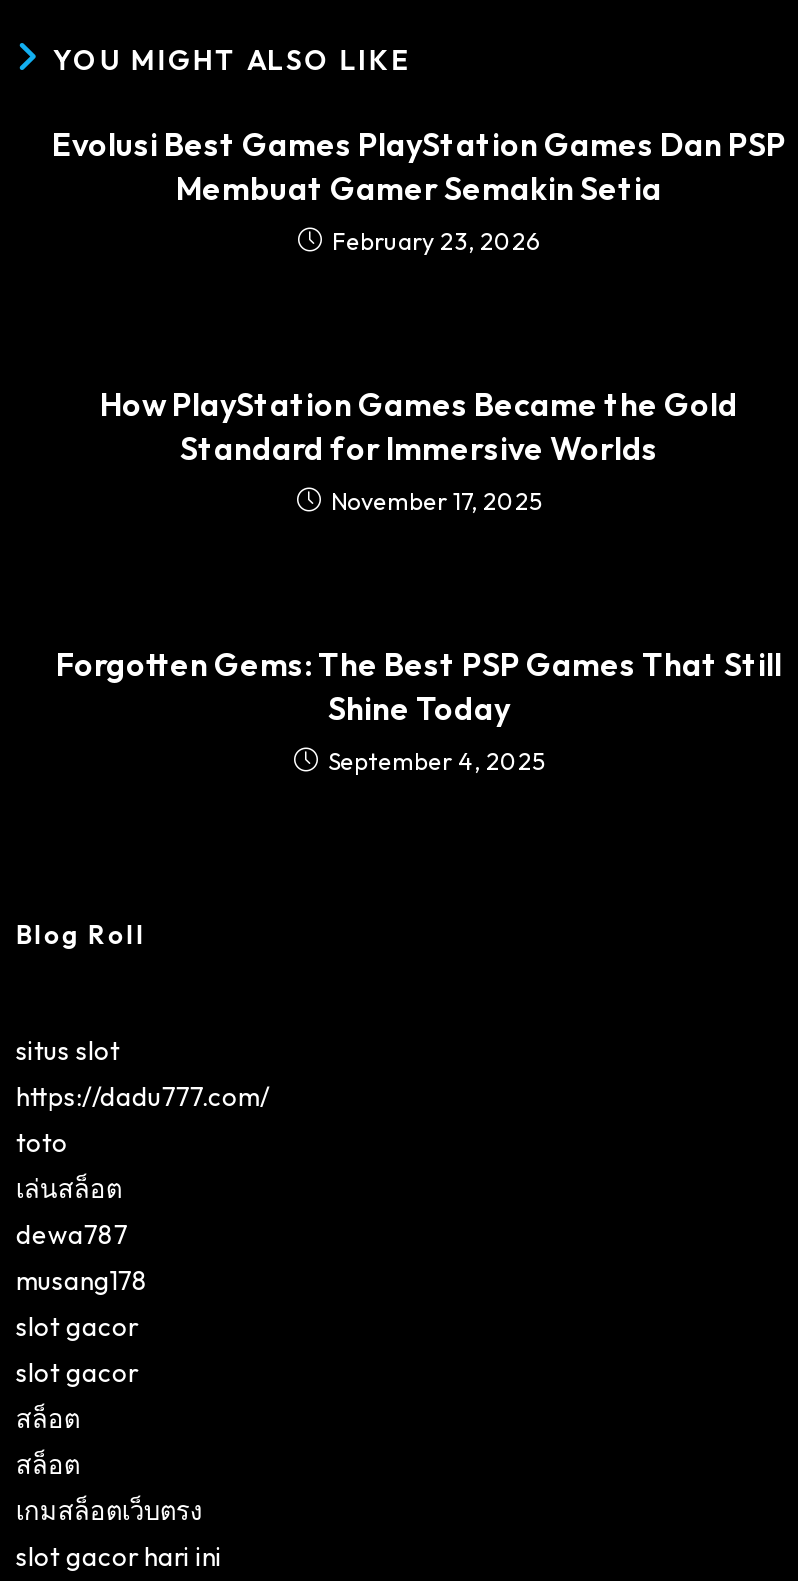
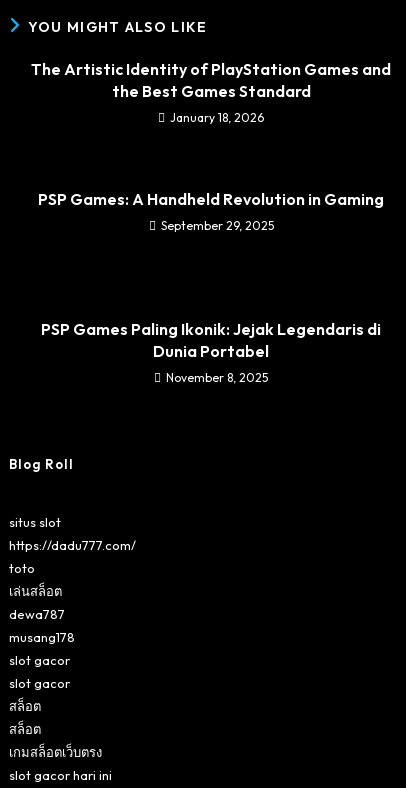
[52,125,786,257] Evolusi Best Games PlayStation Games Dan PSP | Membuat Gamer Semakin Setia | February 23, 2026 -> [31,59,391,125] The Artistic Identity of PlayStation Games and | the Best Games Standard | January 18, 2026
[100,385,738,517] How PlayStation Games Became the Gold | Standard for Immersive Worlds | November 17, 2025 -> [38,189,384,233] PSP Games: A Handheld Revolution in Gaming | September 29, 2025
[56,645,782,777] Forgotten Gems: The Best PSP Games That Still | Shine Today | September 4, 2025 -> [41,319,381,385] PSP Games Paling Ikonik: Jejak Legendaris di | Dunia Portabel | November 8, 2025

